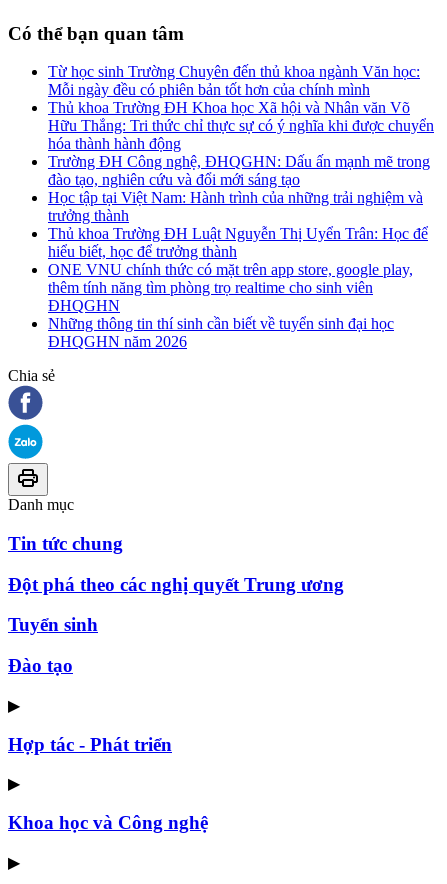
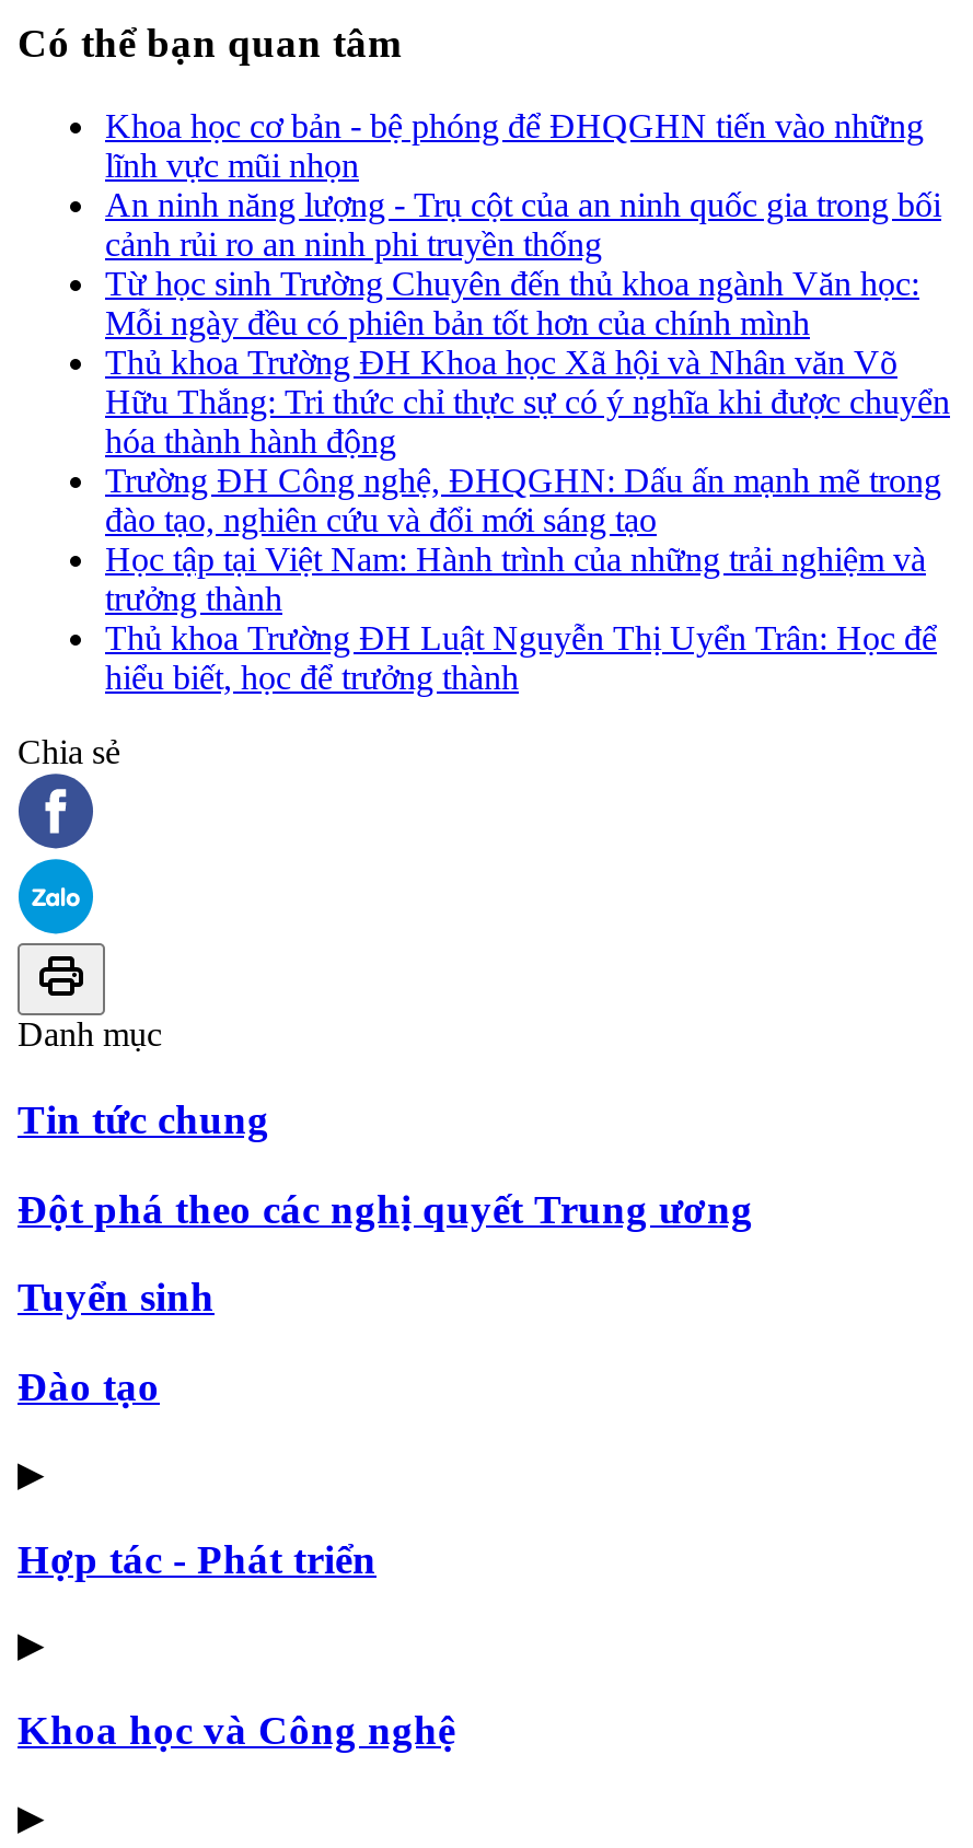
none -> [105,108,941,263] Khoa học cơ bản - bệ phóng để ĐHQGHN tiến vào những | lĩnh vực mũi nhọn | An ninh năng lượng - Trụ cột của an ninh quốc gia trong bối | cảnh rủi ro an ninh phi truyền thống
moved [48,63,434,260] -> [105,265,950,696]: Từ học sinh Trường Chuyên đến thủ khoa ngành Văn học: | Mỗi ngày đều có phiên bản tốt hơn của chính mình | Thủ khoa Trường ĐH Khoa học Xã hội và Nhân văn Võ | ... | Thủ khoa Trường ĐH Luật Nguyễn Thị Uyển Trân: Học để | hiểu biết, học để trưởng thành
[48,261,413,350] ONE VNU chính thức có mặt trên app store, google play, | thêm tính năng tìm phòng trọ realtime cho sinh viên | ĐHQGHN | Những thông tin thí sinh cần biết về tuyển sinh đại học | ĐHQGHN năm 2026 -> none

